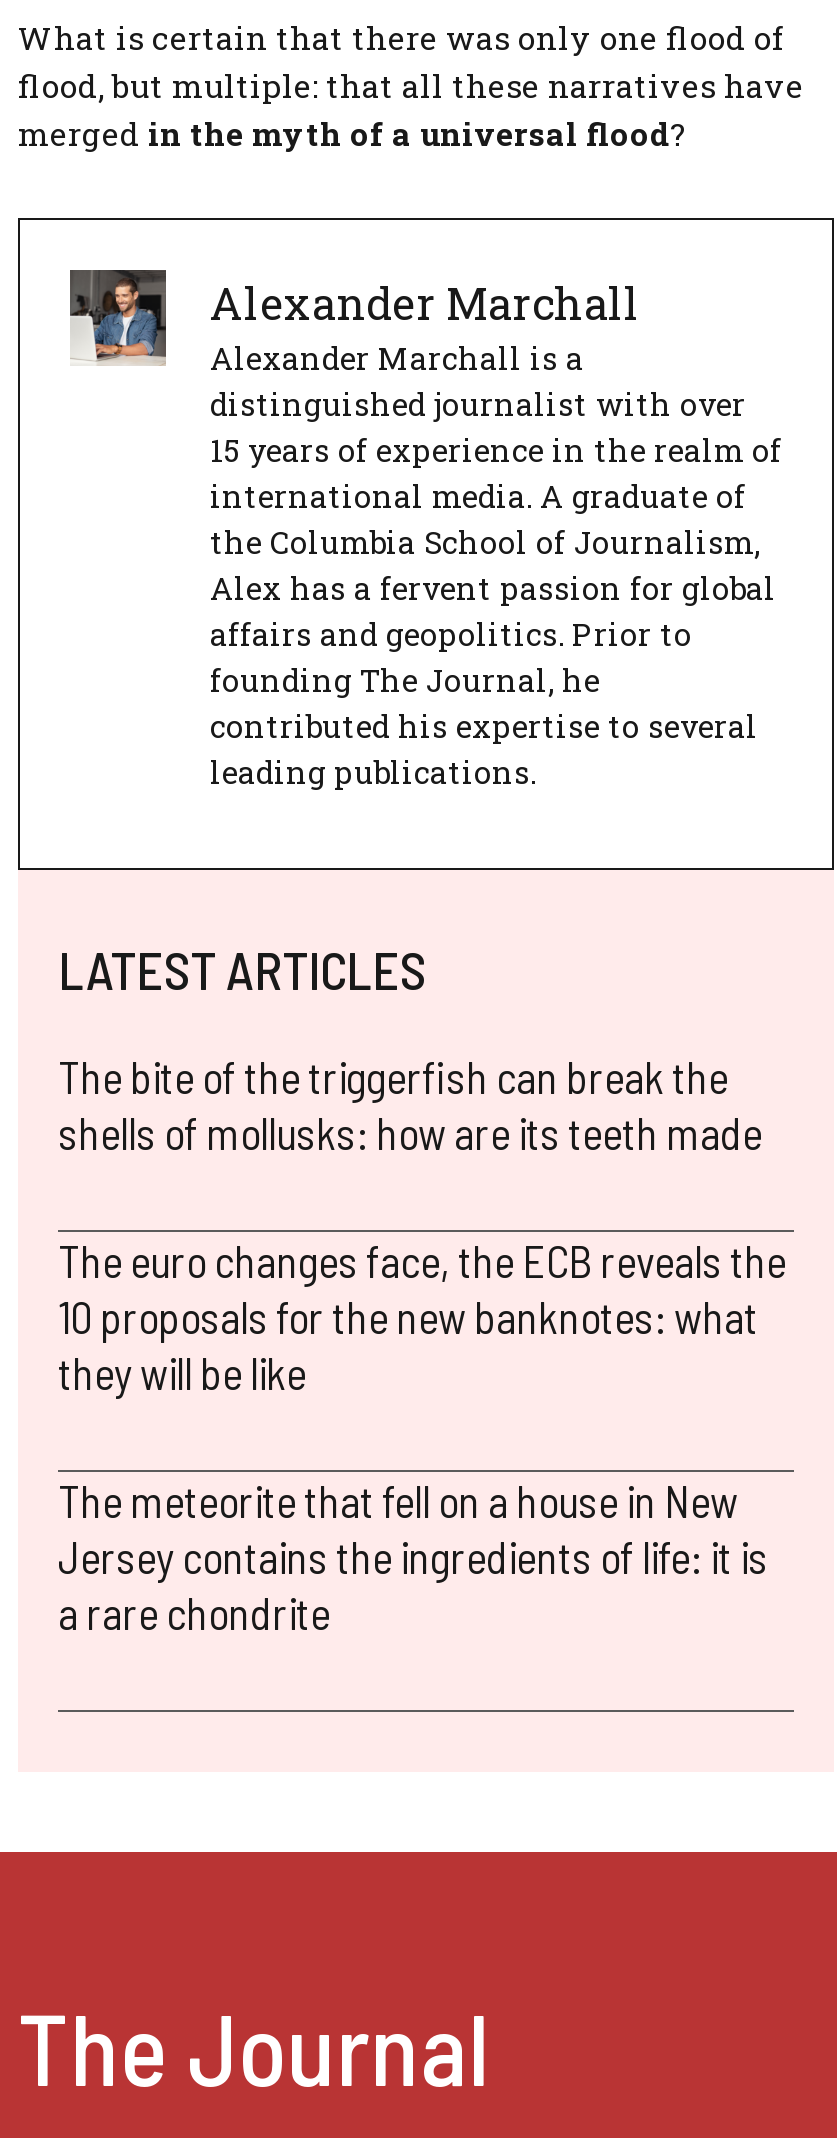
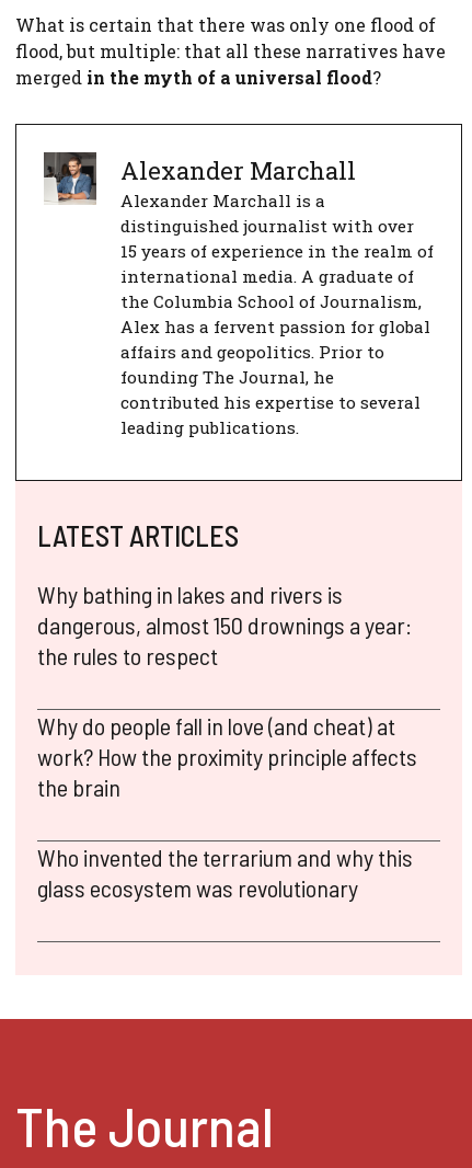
[58,1049,762,1157] The bite of the triggerfish can break the | shells of mollusks: how are its teeth made -> [37,579,412,669] Why bathing in lakes and rivers is | dangerous, almost 150 drownings a year: | the rules to respect
[58,1233,786,1397] The euro changes face, the ECB reveals the | 10 proposals for the new banknotes: what | they will be like -> [37,711,417,801] Why do people fall in love (and cheat) at | work? How the proximity principle affects | the brain
[58,1473,768,1637] The meteorite that fell on a house in New | Jersey contains the ingredients of life: it is | a rare chondrite -> [37,842,413,901] Who invented the terrarium and why this | glass ecosystem was revolutionary

